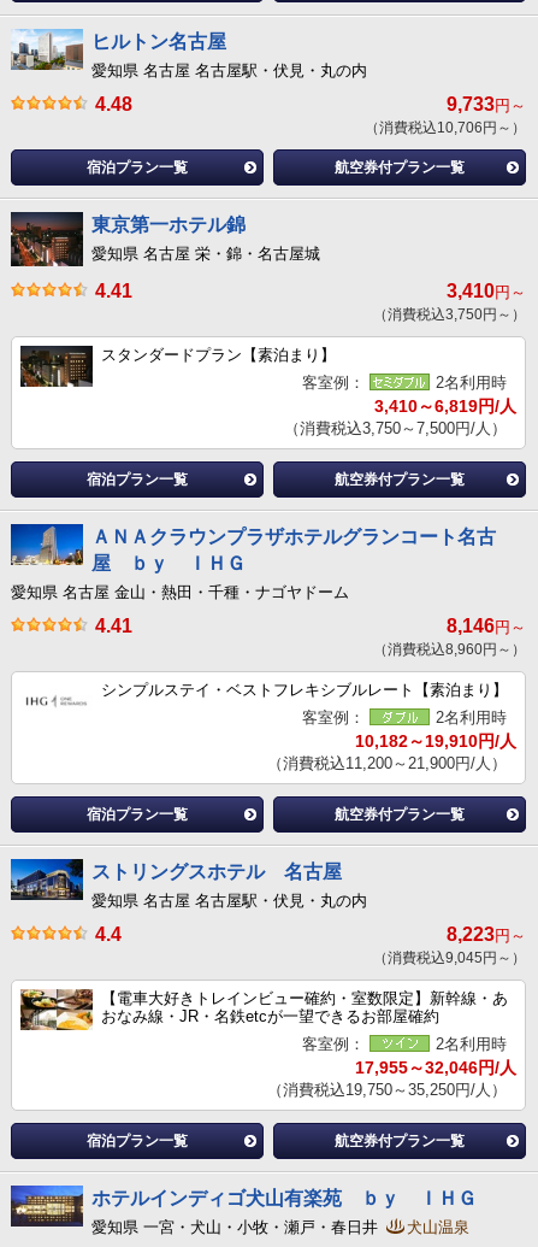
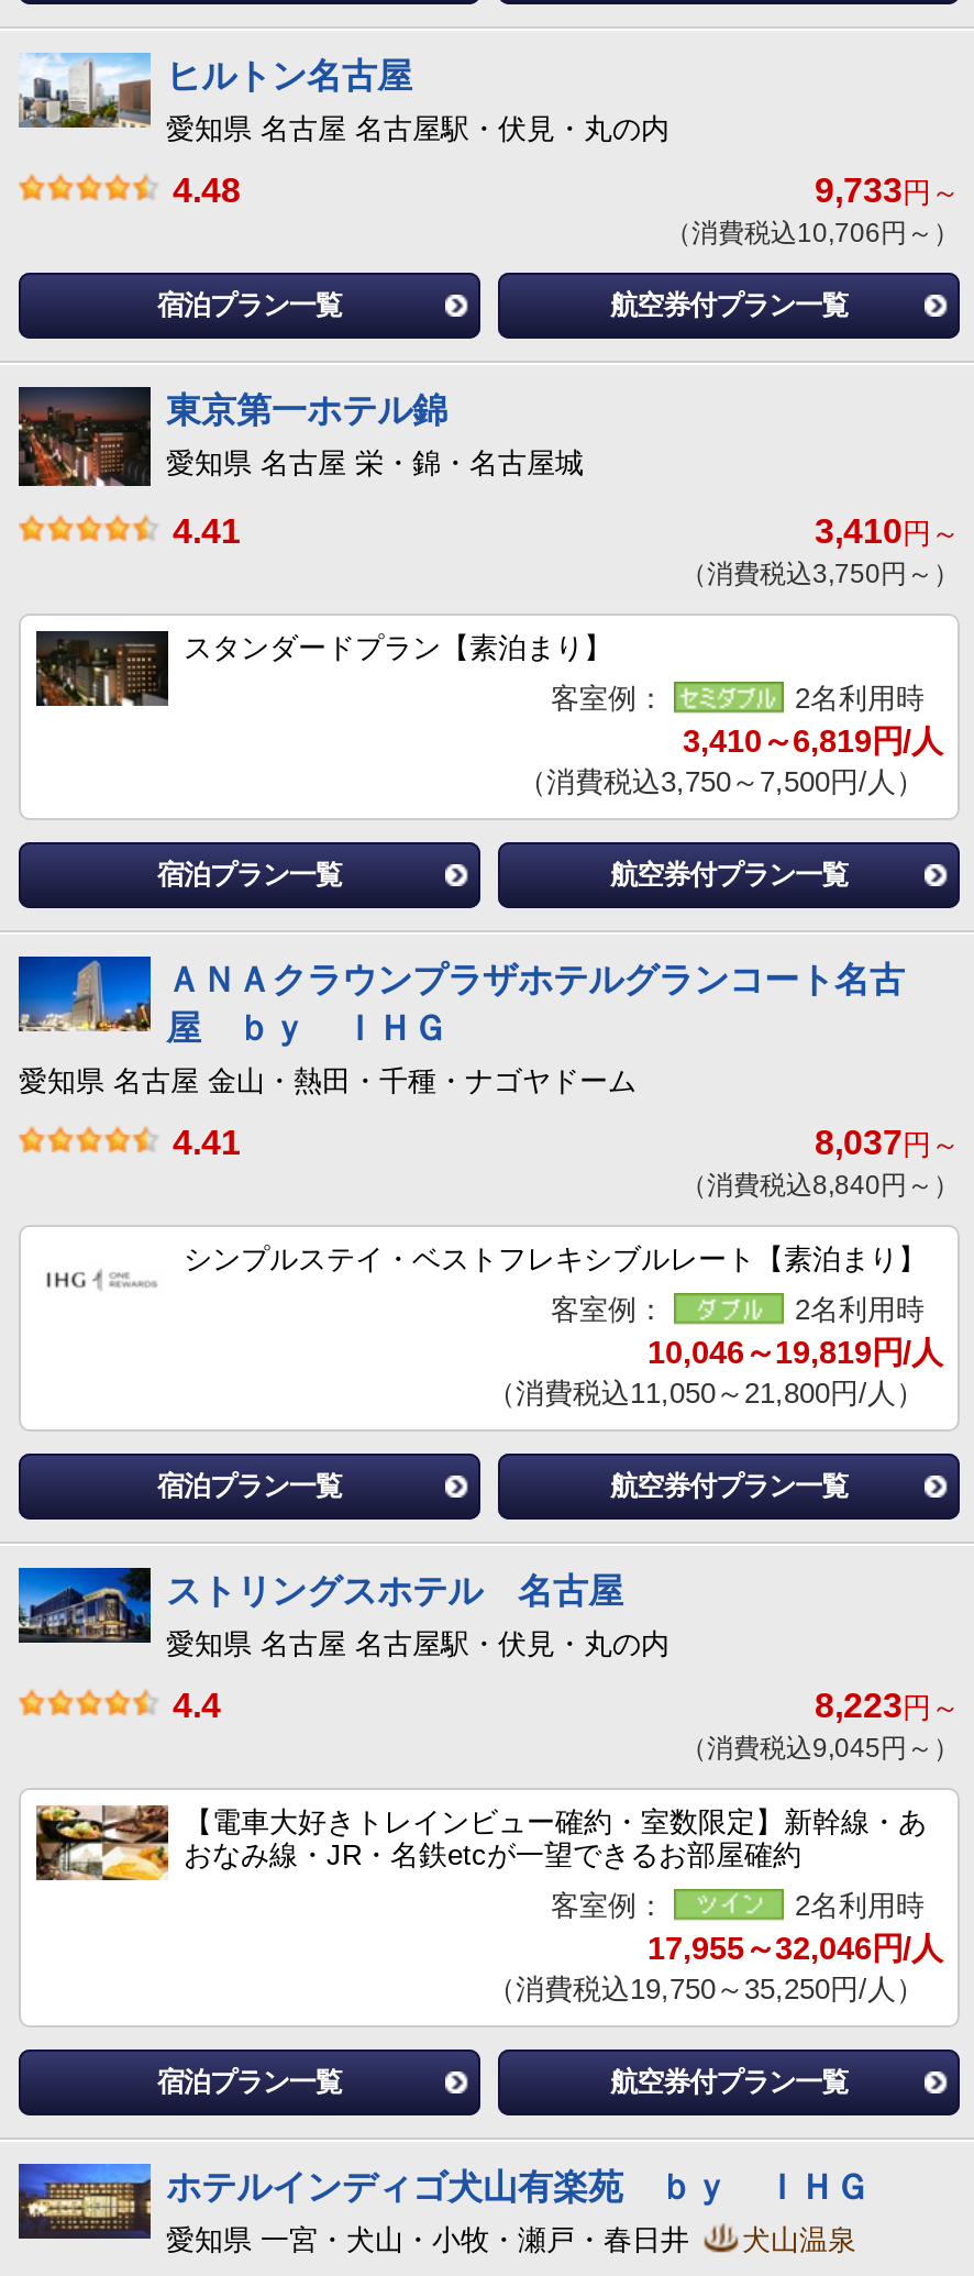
[447,616,526,637] 8,146円～ -> [815,1124,960,1162] 8,037円～
[373,641,526,658] （消費税込8,960円～） -> [680,1171,960,1201] （消費税込8,840円～）
[355,732,516,751] 10,182～19,910円/人 -> [648,1335,942,1371] 10,046～19,819円/人
[267,755,507,773] （消費税込11,200～21,900円/人） -> [487,1377,925,1410] （消費税込11,050～21,800円/人）

